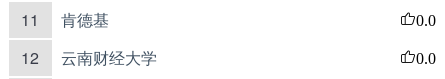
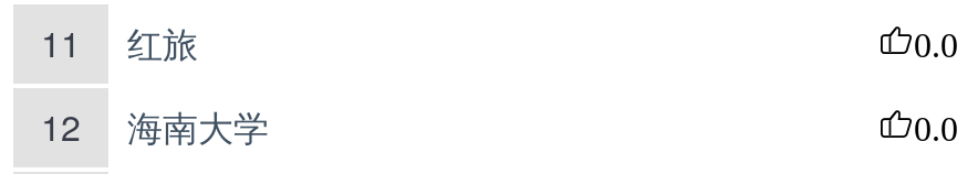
[60,8,108,31] 肯德基 -> [127,19,198,69] 红旅
[60,46,156,69] 云南财经大学 -> [127,102,269,153] 海南大学

